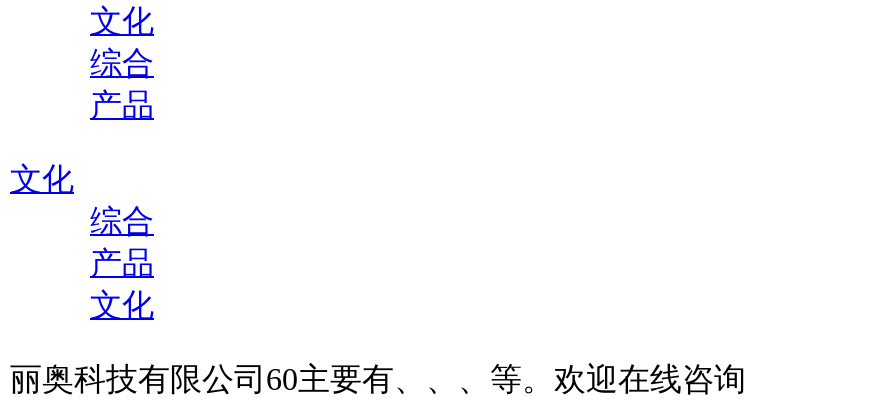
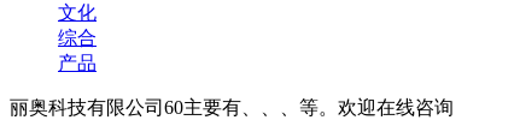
[10,162,154,322] 文化 | 综合 | 产品 | 文化 -> none

